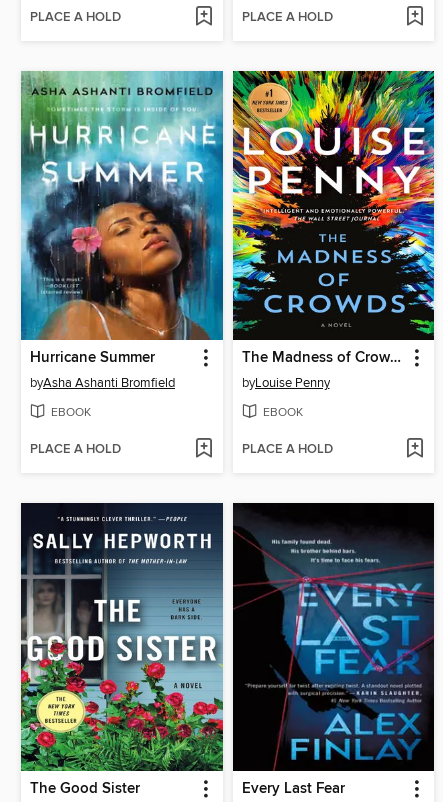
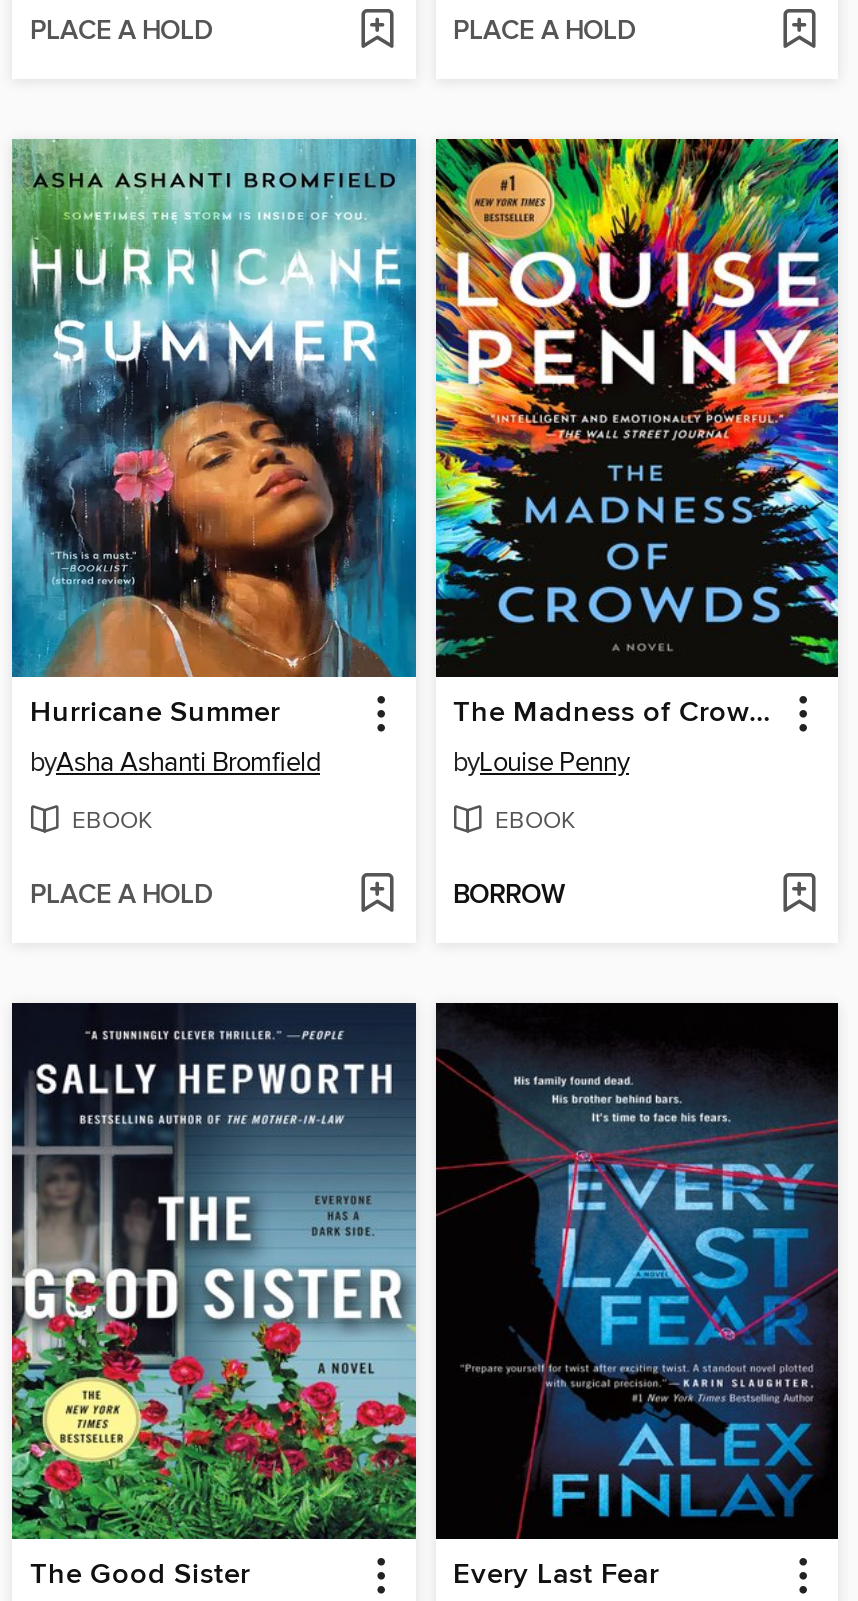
[241,440,332,457] PLACE A HOLD -> [453,878,565,912] BORROW

